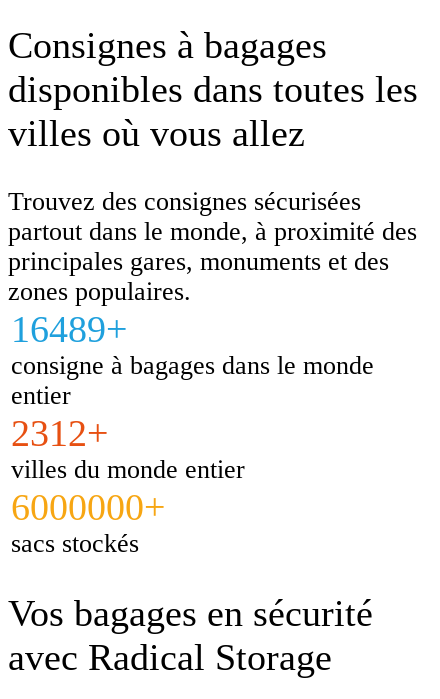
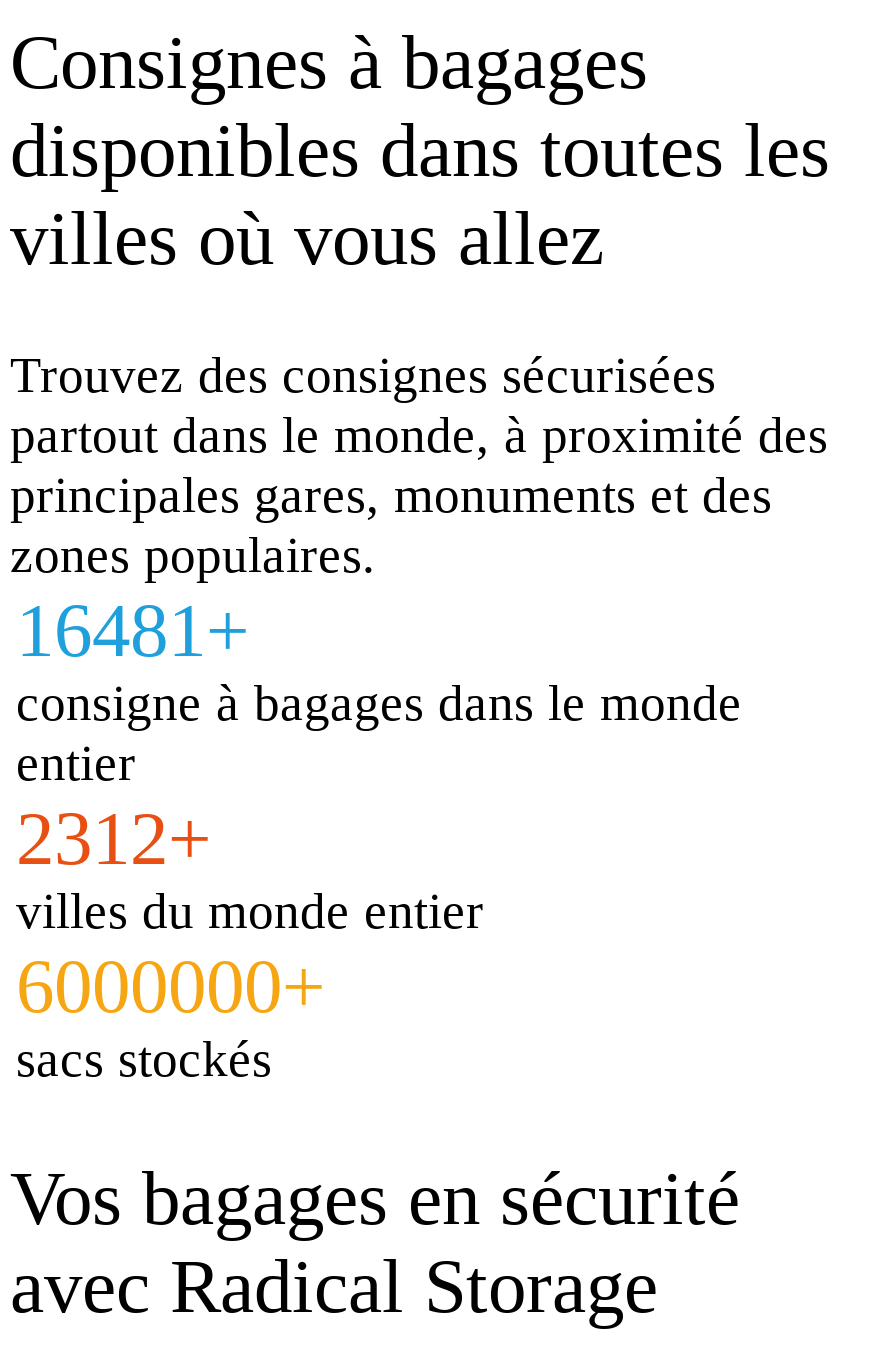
[11,308,127,350] 16489+ -> [16,588,248,672] 16481+

